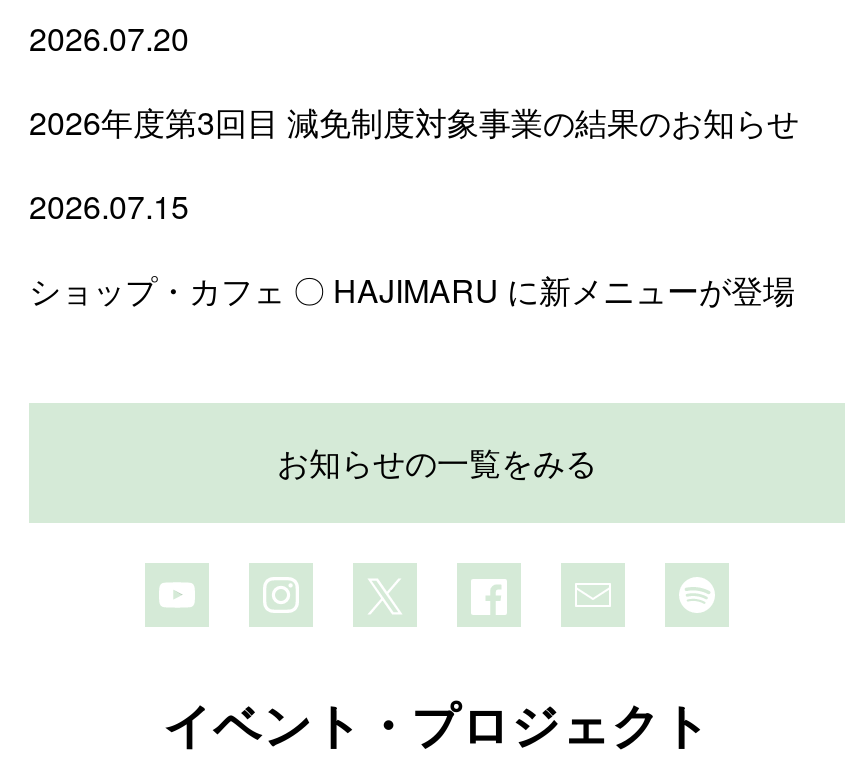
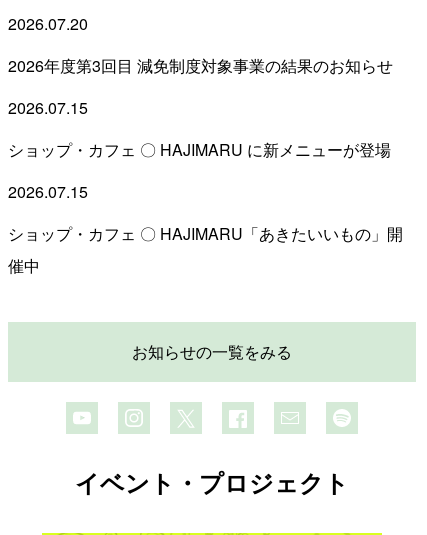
none -> [8,180,403,277] 2026.07.15 | ショップ・カフェ 〇 HAJIMARU「あきたいいもの」開 | 催中

